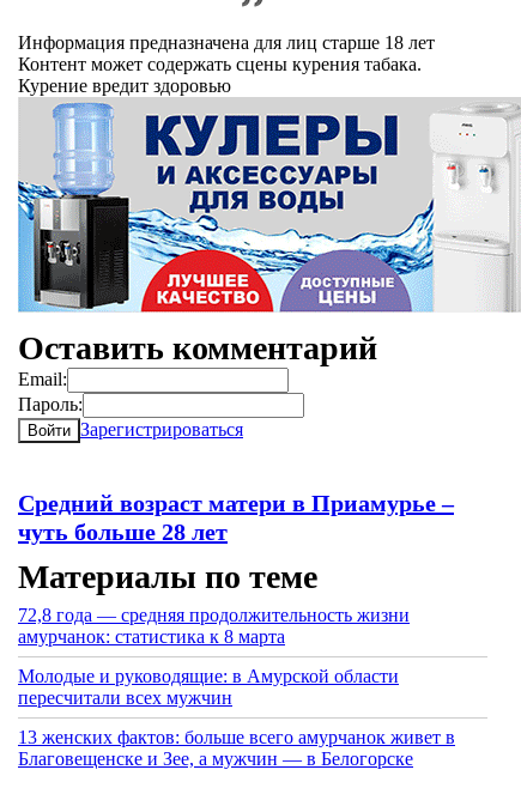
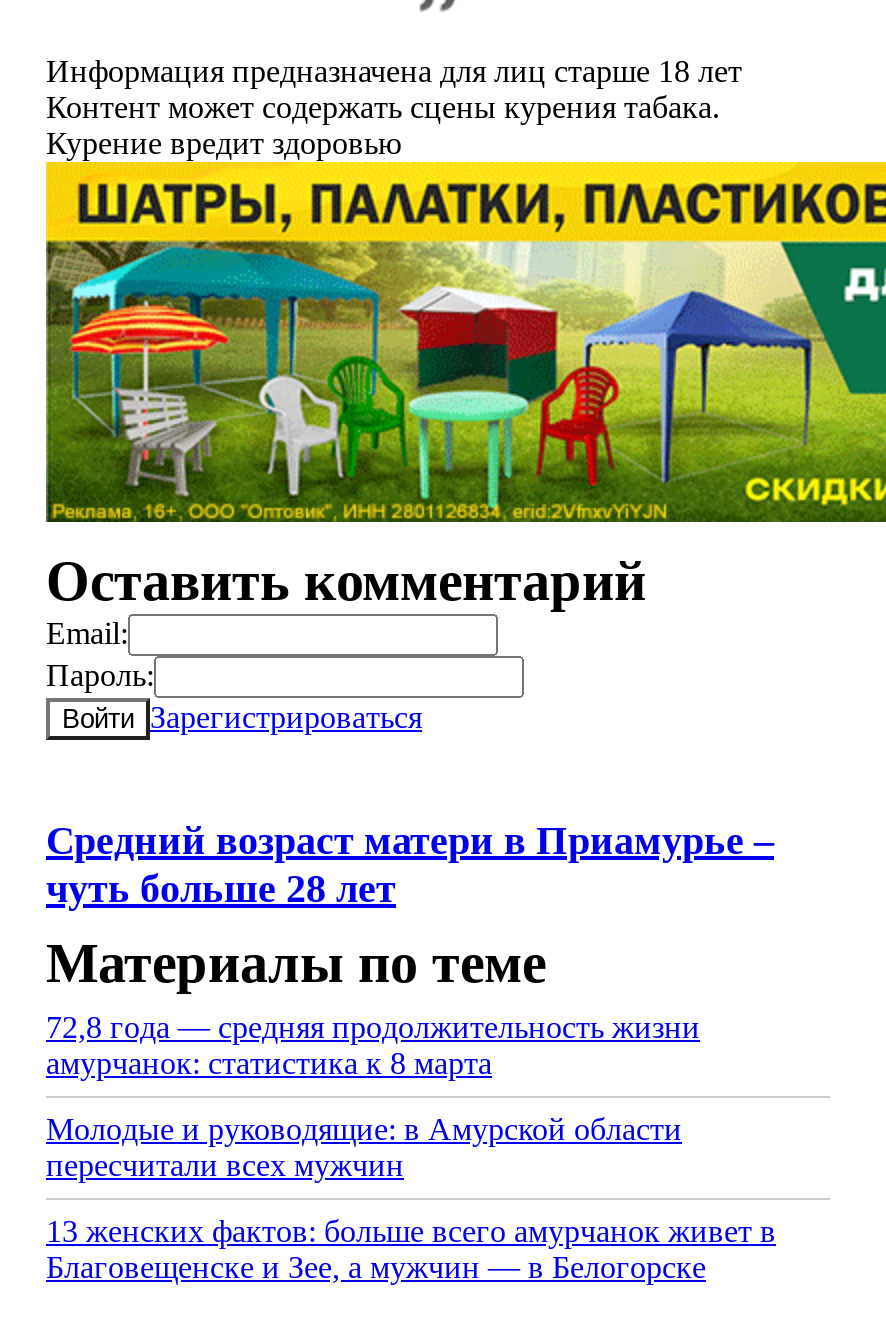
[17,97,517,313] [image] -> [44,160,880,524] [image]

